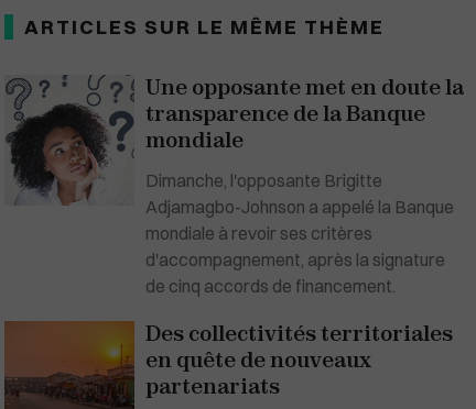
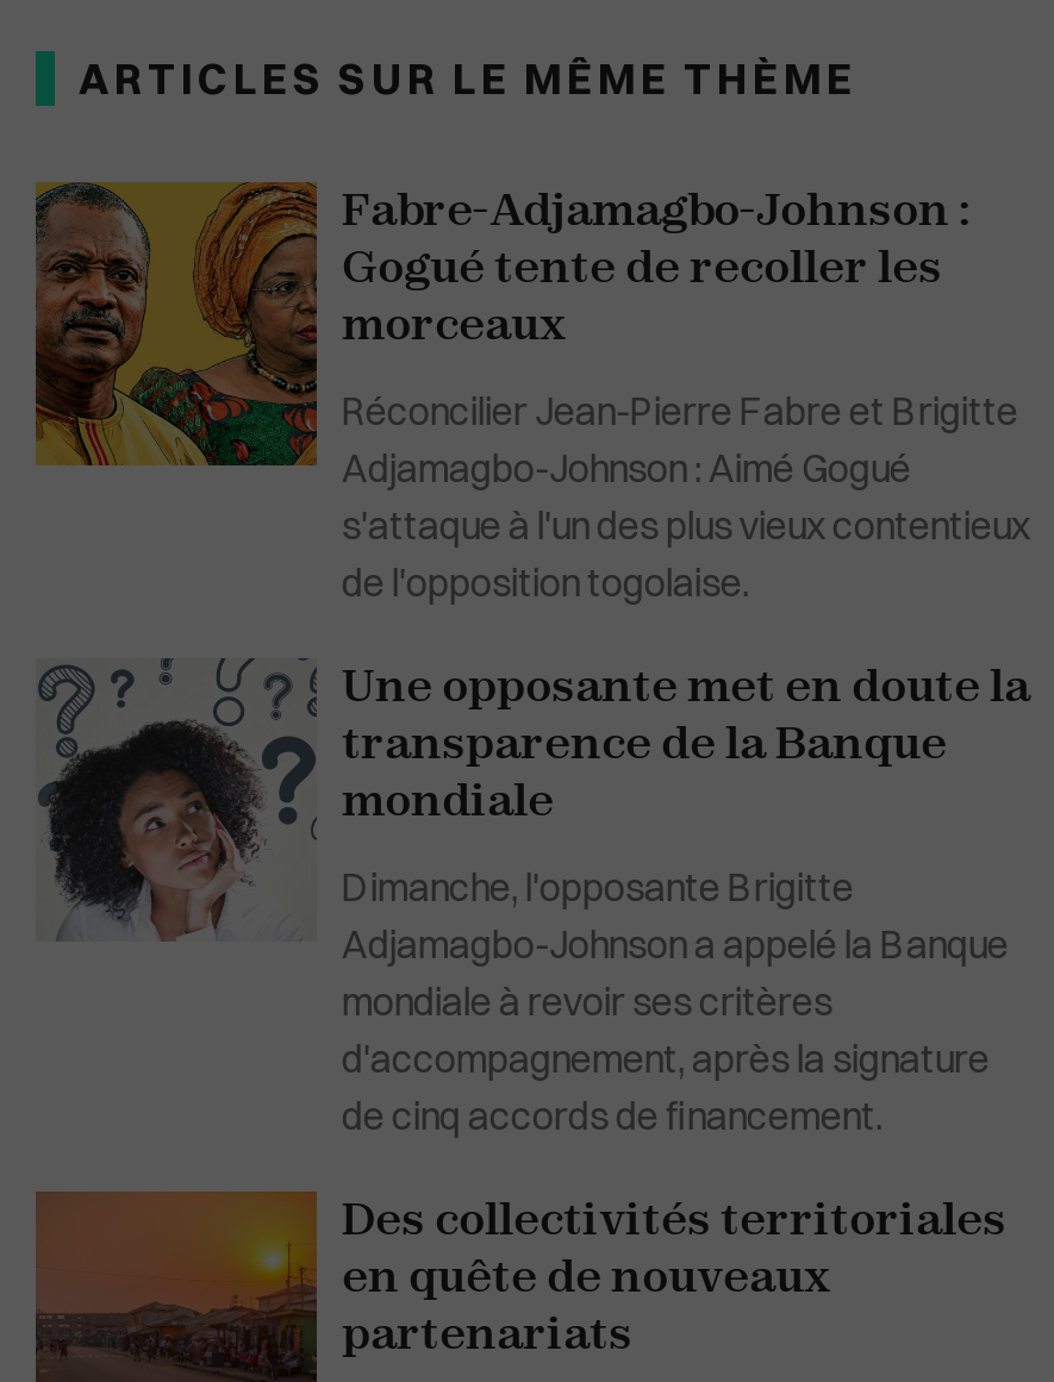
none -> [33,180,1030,607] [image] | Fabre-Adjamagbo-Johnson : | Gogué tente de recoller les | morceaux | Réconcilier Jean-Pierre Fabre et Brigitte | Adjamagbo-Johnson : Aimé Gogué | s'attaque à l'un des plus vieux contentieux | de l'opposition togolaise.

